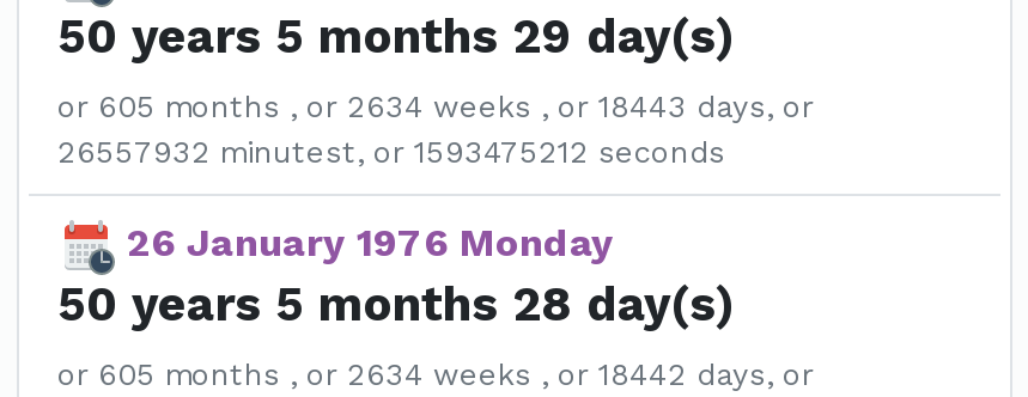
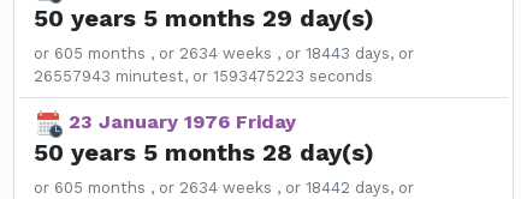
[57,134,725,170] 26557932 minutest, or 1593475212 seconds -> [34,67,373,85] 26557943 minutest, or 1593475223 seconds
[115,220,613,265] 26 January 1976 Monday -> [63,110,296,133] 23 January 1976 Friday

